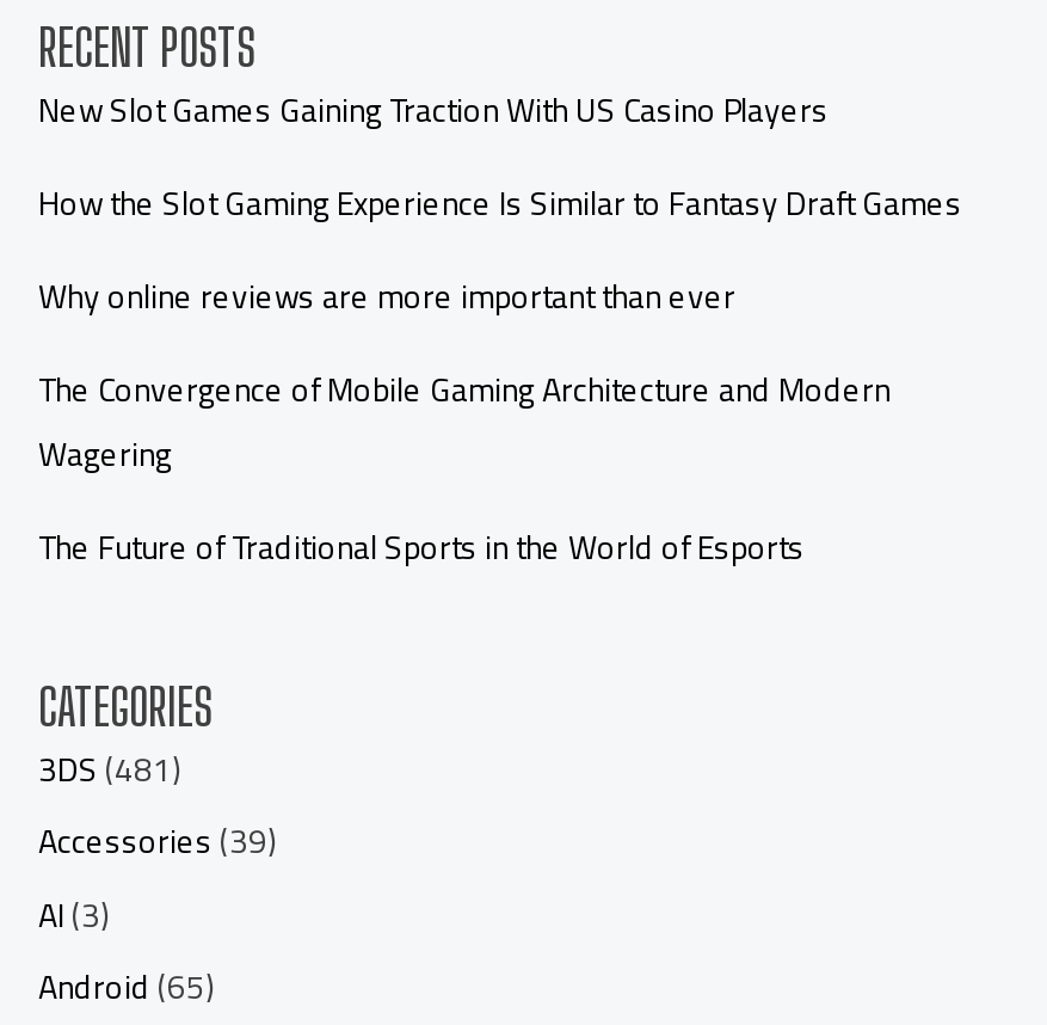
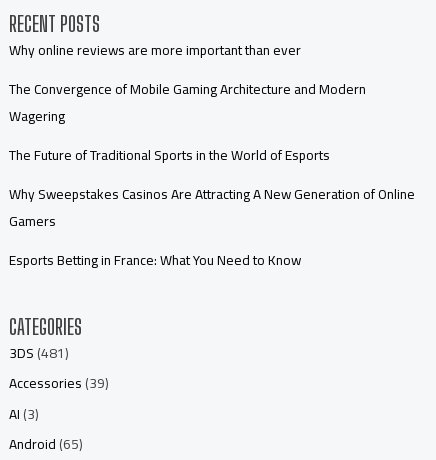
[38,80,962,235] New Slot Games Gaining Traction With US Casino Players | How the Slot Gaming Experience Is Similar to Fantasy Draft Games -> none
moved [38,266,891,579] -> [9,37,366,168]: Why online reviews are more important than ever | The Convergence of Mobile Gaming Architecture and Modern | Wagering | The Future of Traditional Sports in the World of Esports
none -> [9,181,415,273] Why Sweepstakes Casinos Are Attracting A New Generation of Online | Gamers | Esports Betting in France: What You Need to Know

